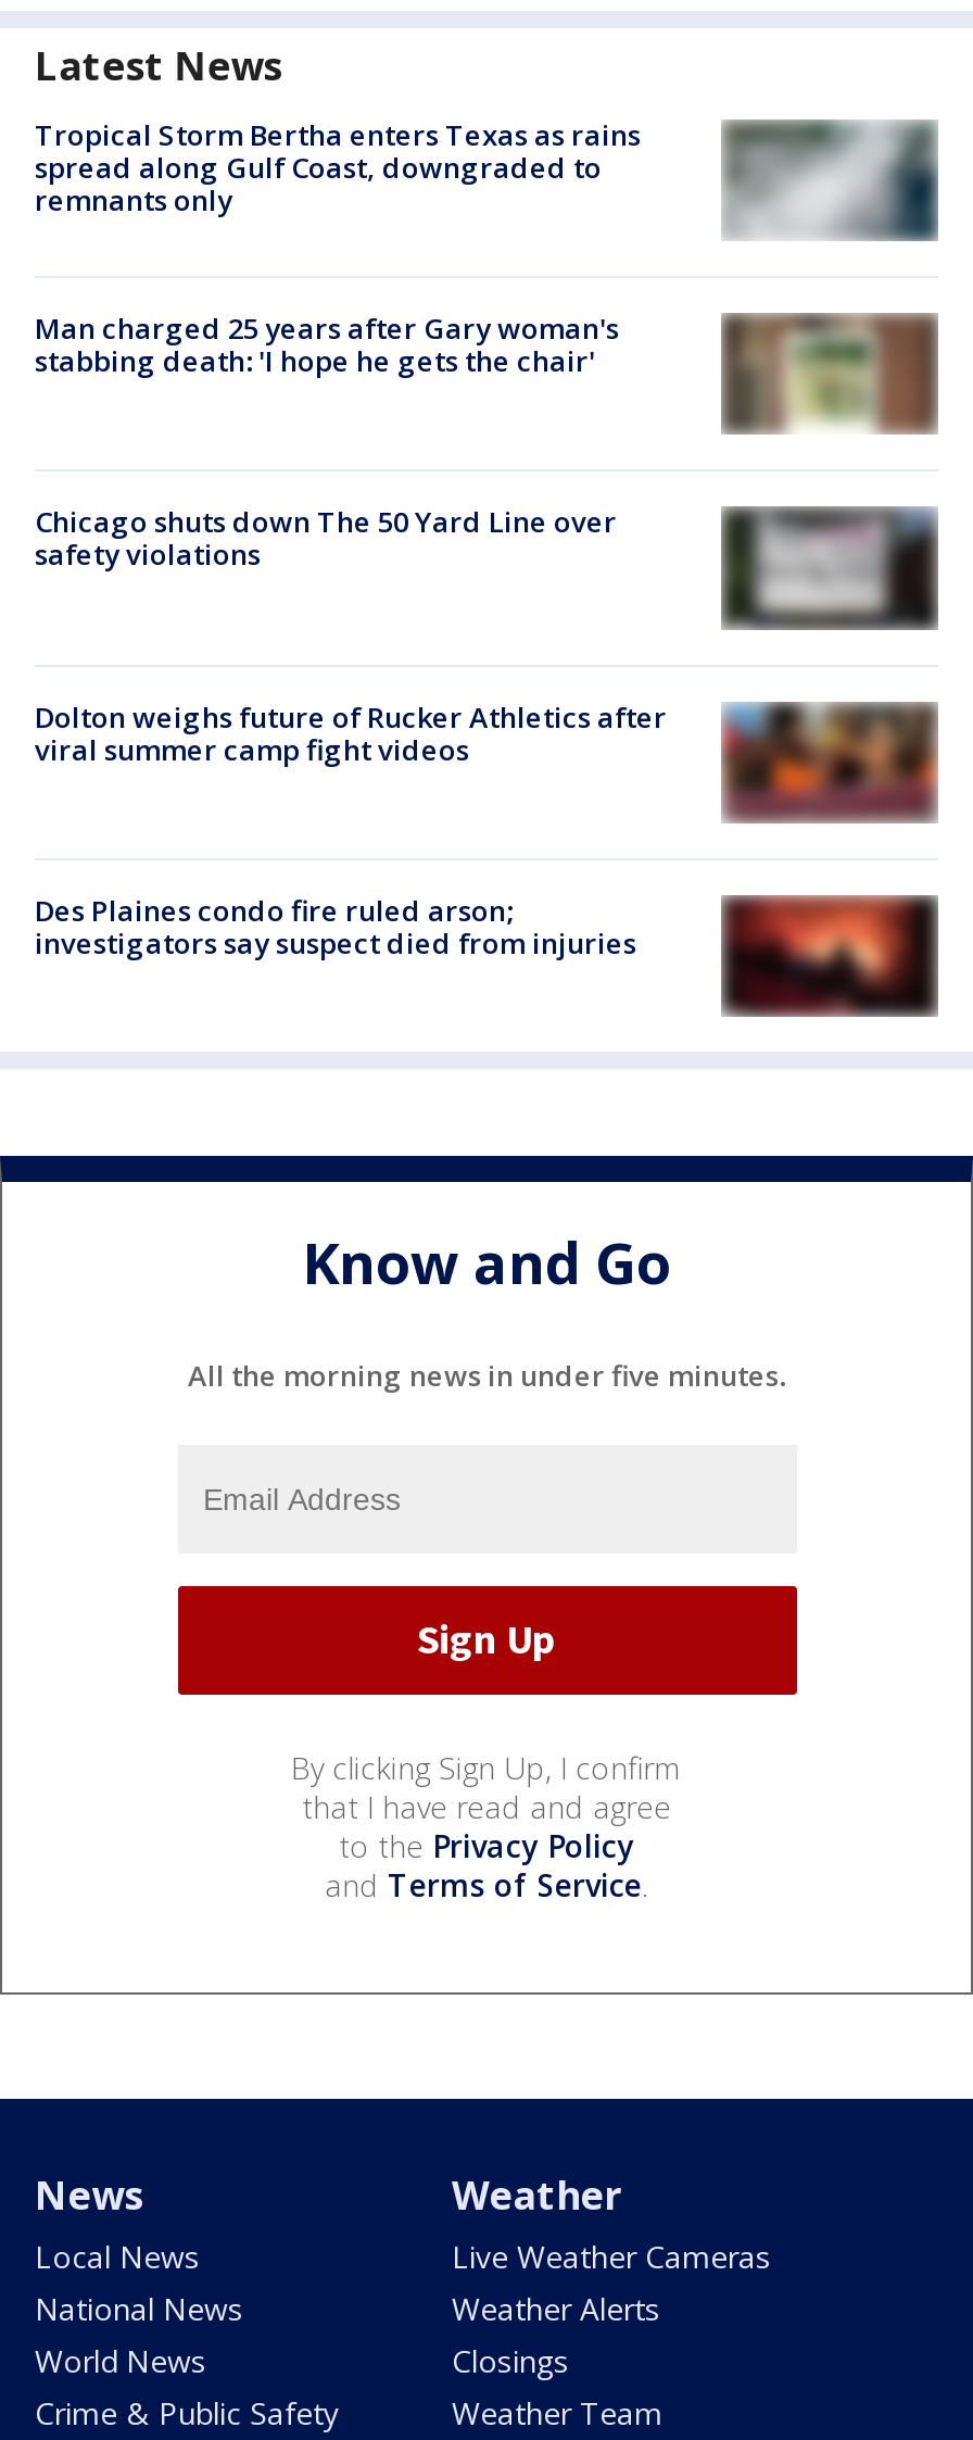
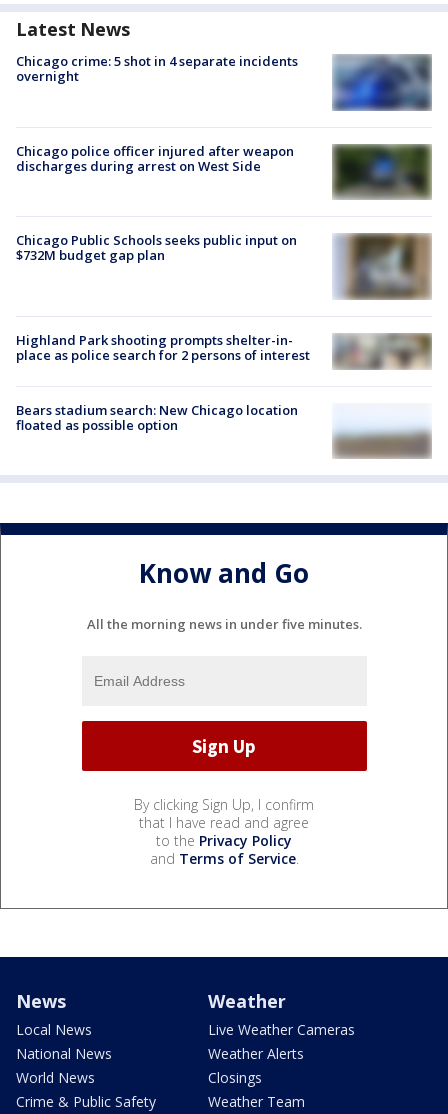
[35,115,934,240] [image] | Tropical Storm Bertha enters Texas as rains | spread along Gulf Coast, downgraded to | remnants only -> [16,52,430,111] [image] | Chicago crime: 5 shot in 4 separate incidents | overnight
[35,309,619,381] Man charged 25 years after Gary woman's | stabbing death: 'I hope he gets the chair' -> [16,142,294,175] Chicago police officer injured after weapon | discharges during arrest on West Side
[736,320,923,433] [image] -> [339,146,426,200] [image]
[35,503,617,575] Chicago shuts down The 50 Yard Line over | safety violations -> [16,231,297,264] Chicago Public Schools seeks public input on | $732M budget gap plan
[721,505,938,653] [image] -> [333,233,432,301] [image]
[35,697,940,822] [image] | Dolton weighs future of Rucker Athletics after | viral summer camp fight videos -> [16,323,432,369] [image] | Highland Park shooting prompts shelter-in- | place as police search for 2 persons of interest
[35,891,940,1016] [image] | Des Plaines condo fire ruled arson; | investigators say suspect died from injuries -> [16,401,432,458] [image] | Bears stadium search: New Chicago location | floated as possible option

